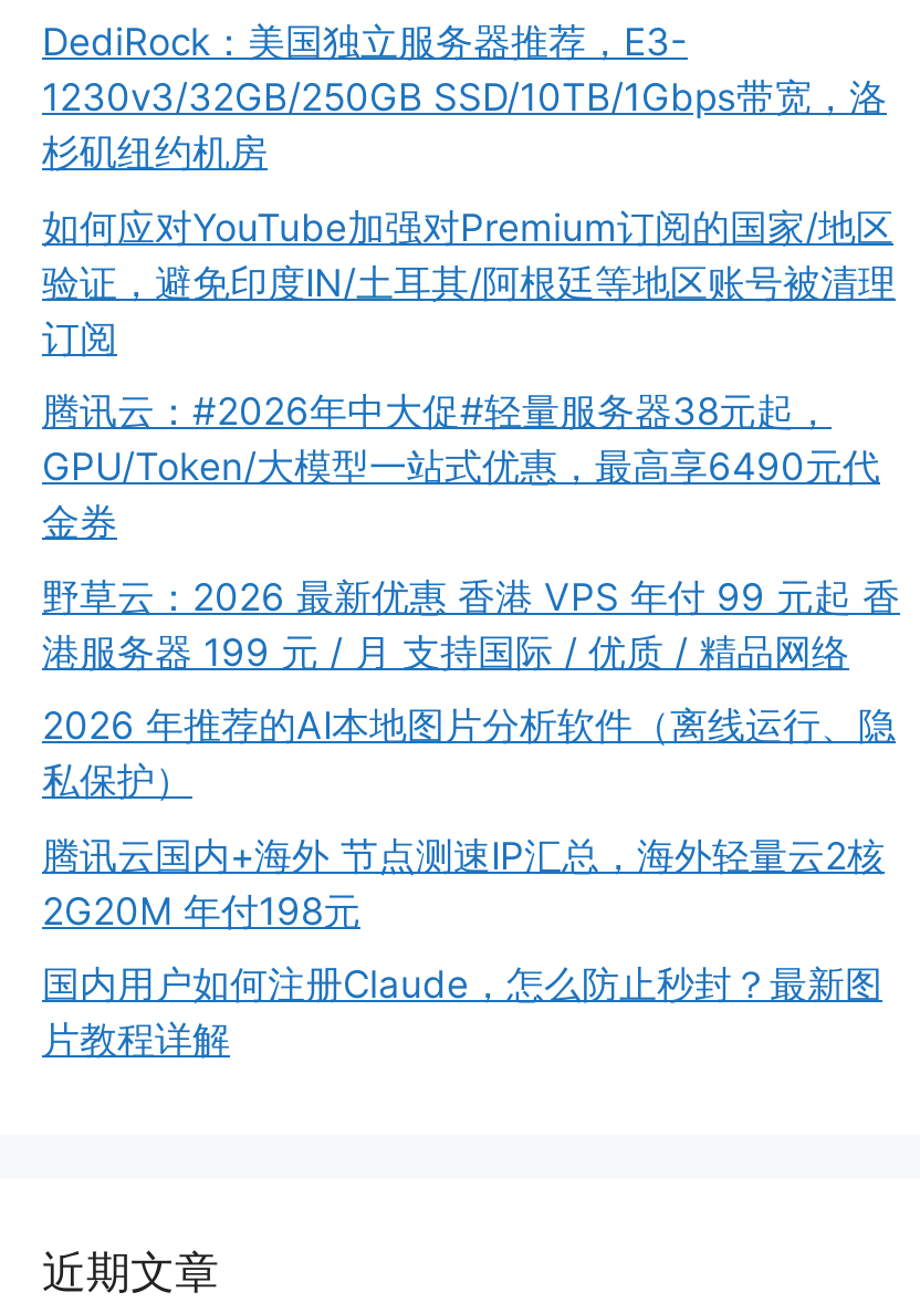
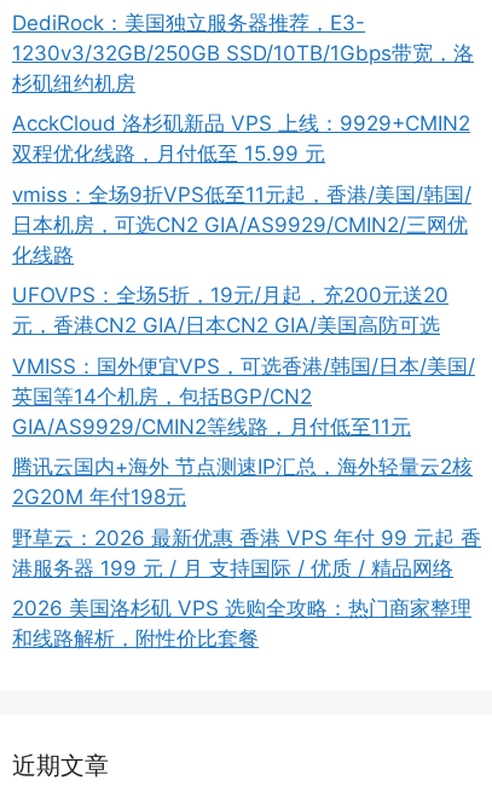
none -> [12,283,448,337] UFOVPS：全场5折，19元/月起，充200元送20 | 元，香港CN2 GIA/日本CN2 GIA/美国高防可选
[42,205,896,359] 如何应对YouTube加强对Premium订阅的国家/地区 | 验证，避免印度IN/土耳其/阿根廷等地区账号被清理 | 订阅 -> [12,111,470,166] AcckCloud 洛杉矶新品 VPS 上线：9929+CMIN2 | 双程优化线路，月付低至 15.99 元
[42,389,880,544] 腾讯云：#2026年中大促#轻量服务器38元起， | GPU/Token/大模型一站式优惠，最高享6490元代 | 金券 -> [12,182,471,267] vmiss：全场9折VPS低至11元起，香港/美国/韩国/ | 日本机房，可选CN2 GIA/AS9929/CMIN2/三网优 | 化线路
moved [42,574,900,674] -> [12,525,481,580]: 野草云：2026 最新优惠 香港 VPS 年付 99 元起 香 | 港服务器 199 元 / 月 支持国际 / 优质 / 精品网络
[42,704,896,803] 2026 年推荐的AI本地图片分析软件（离线运行、隐 | 私保护） -> [12,354,475,438] VMISS：国外便宜VPS，可选香港/韩国/日本/美国/ | 英国等14个机房，包括BGP/CN2 | GIA/AS9929/CMIN2等线路，月付低至11元
[42,962,882,1062] 国内用户如何注册Claude，怎么防止秒封？最新图 | 片教程详解 -> [12,596,471,651] 2026 美国洛杉矶 VPS 选购全攻略：热门商家整理 | 和线路解析，附性价比套餐

